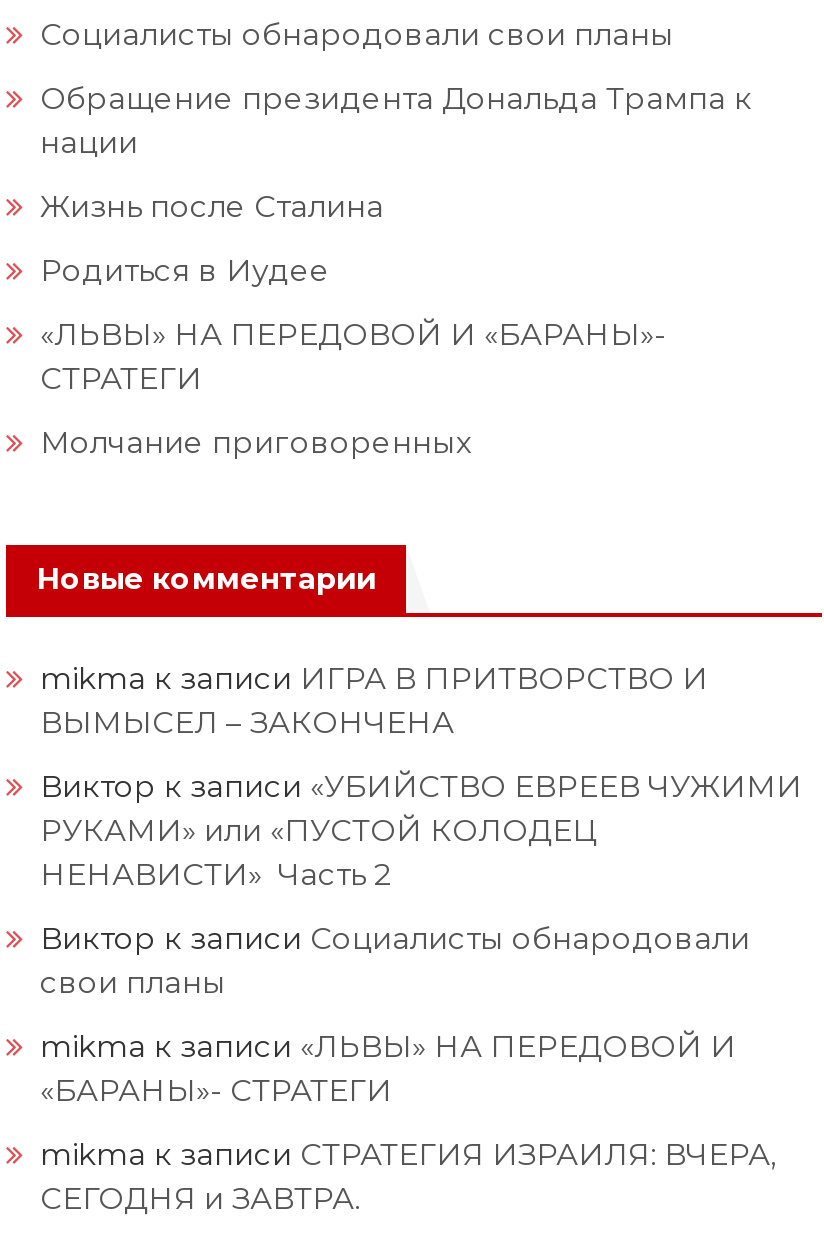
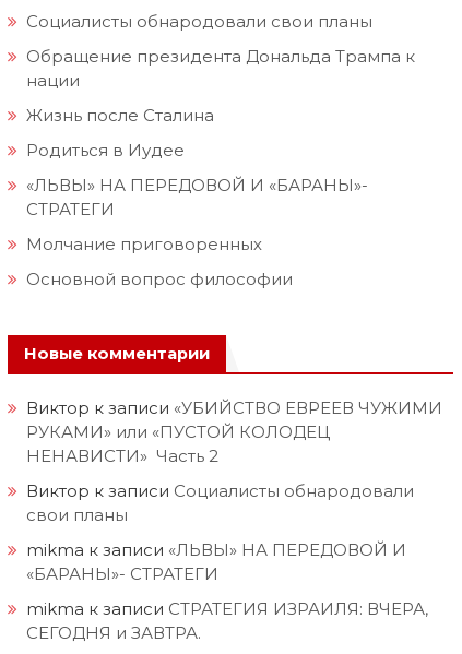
none -> [26,269,293,289] Основной вопрос философии
moved [36,561,376,597] -> [24,344,210,364]: Новые комментарии
[40,659,708,741] mikma к записи ИГРА В ПРИТВОРСТВО И | ВЫМЫСЕЛ – ЗАКОНЧЕНА -> none

